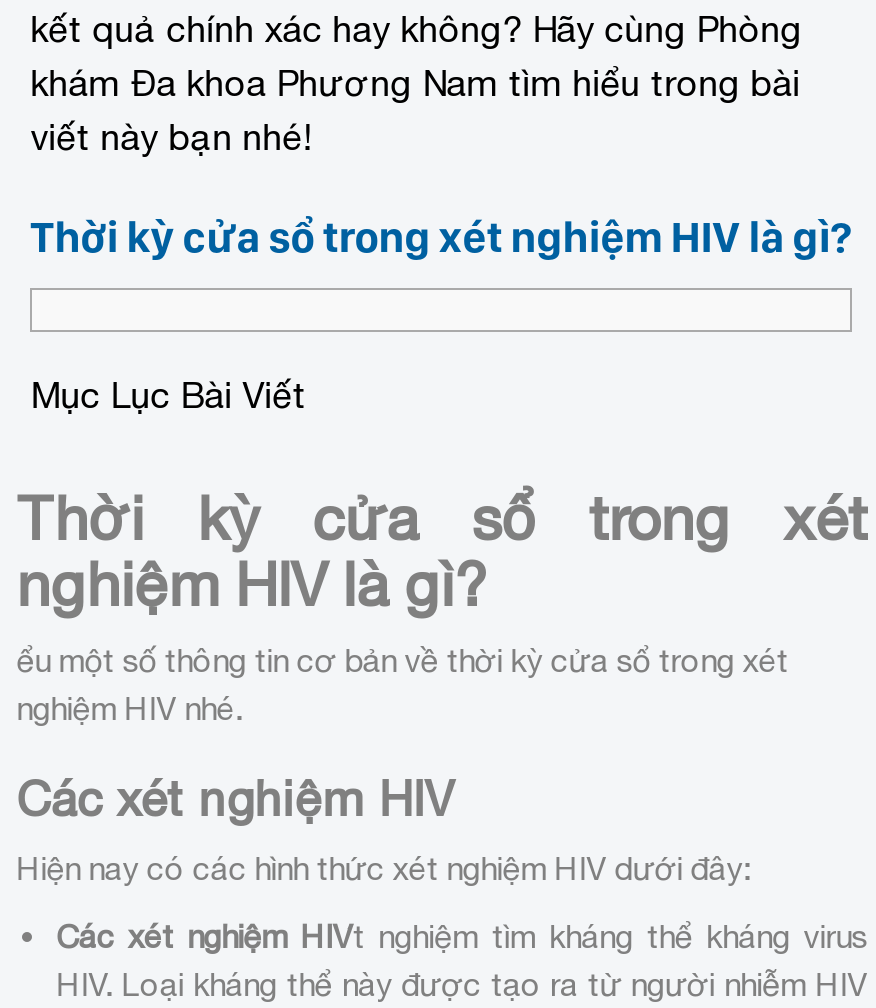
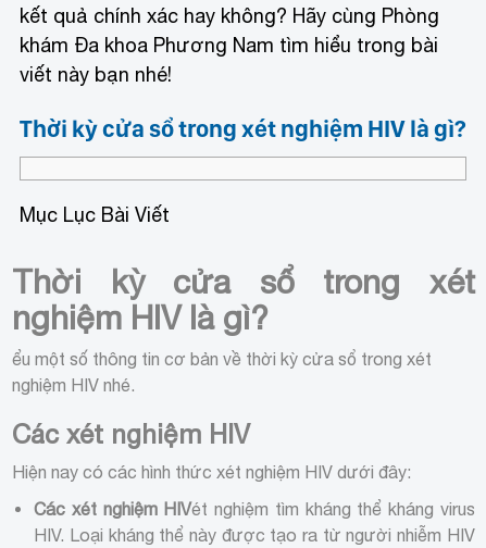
[56,917,868,953] Các xét nghiệm HIV́t nghiệm tìm kháng thể kháng virus -> [34,499,475,518] Các xét nghiệm HIVét nghiệm tìm kháng thể kháng virus

